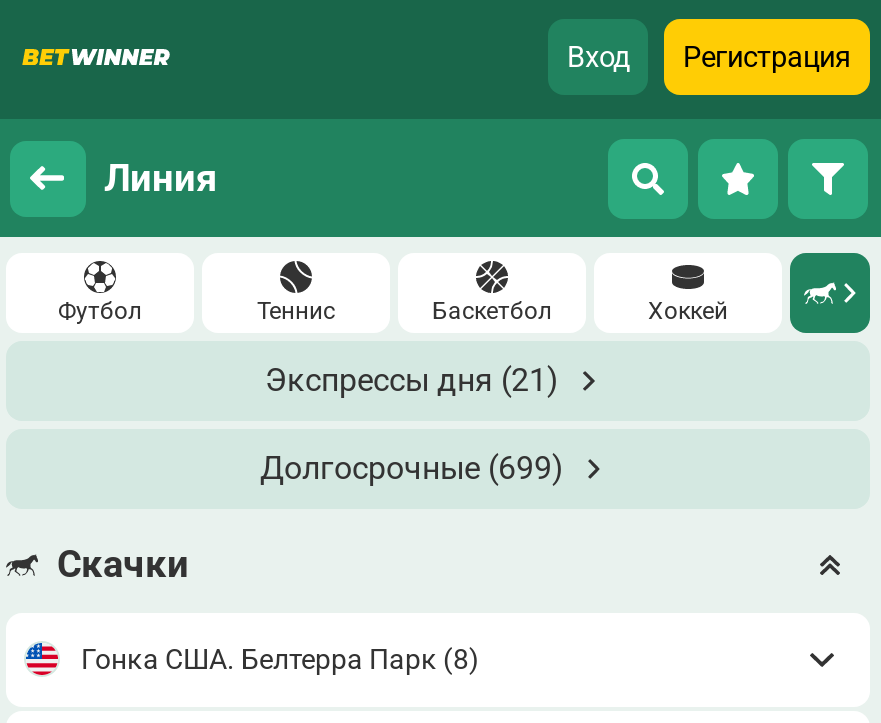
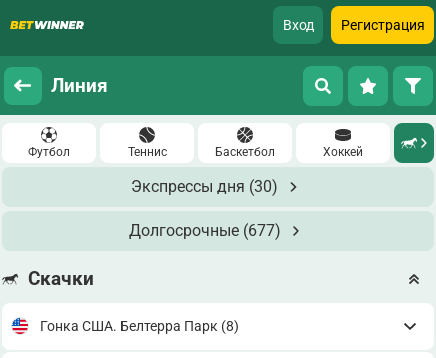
[265,361,559,399] Экспрессы дня (21) -> [131,177,278,196] Экспрессы дня (30)
[260,449,564,487] Долгосрочные (699) -> [129,221,281,240] Долгосрочные (677)

